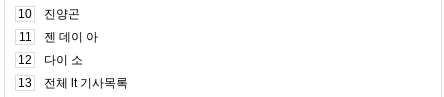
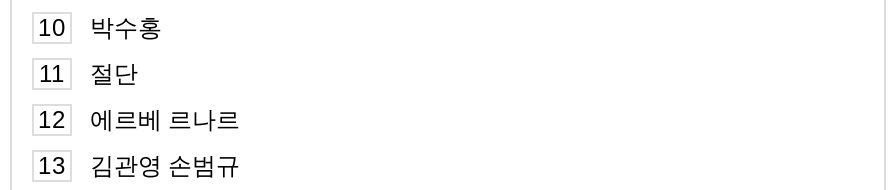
[44,7,80,21] 진양곤 -> [90,14,162,42] 박수홍
[44,30,98,44] 젠 데이 아 -> [90,60,138,88] 절단
[44,53,83,67] 다이 소 -> [90,106,240,134] 에르베 르나르
[44,76,128,90] 전체 lt 기사목록 -> [90,152,240,180] 김관영 손범규

